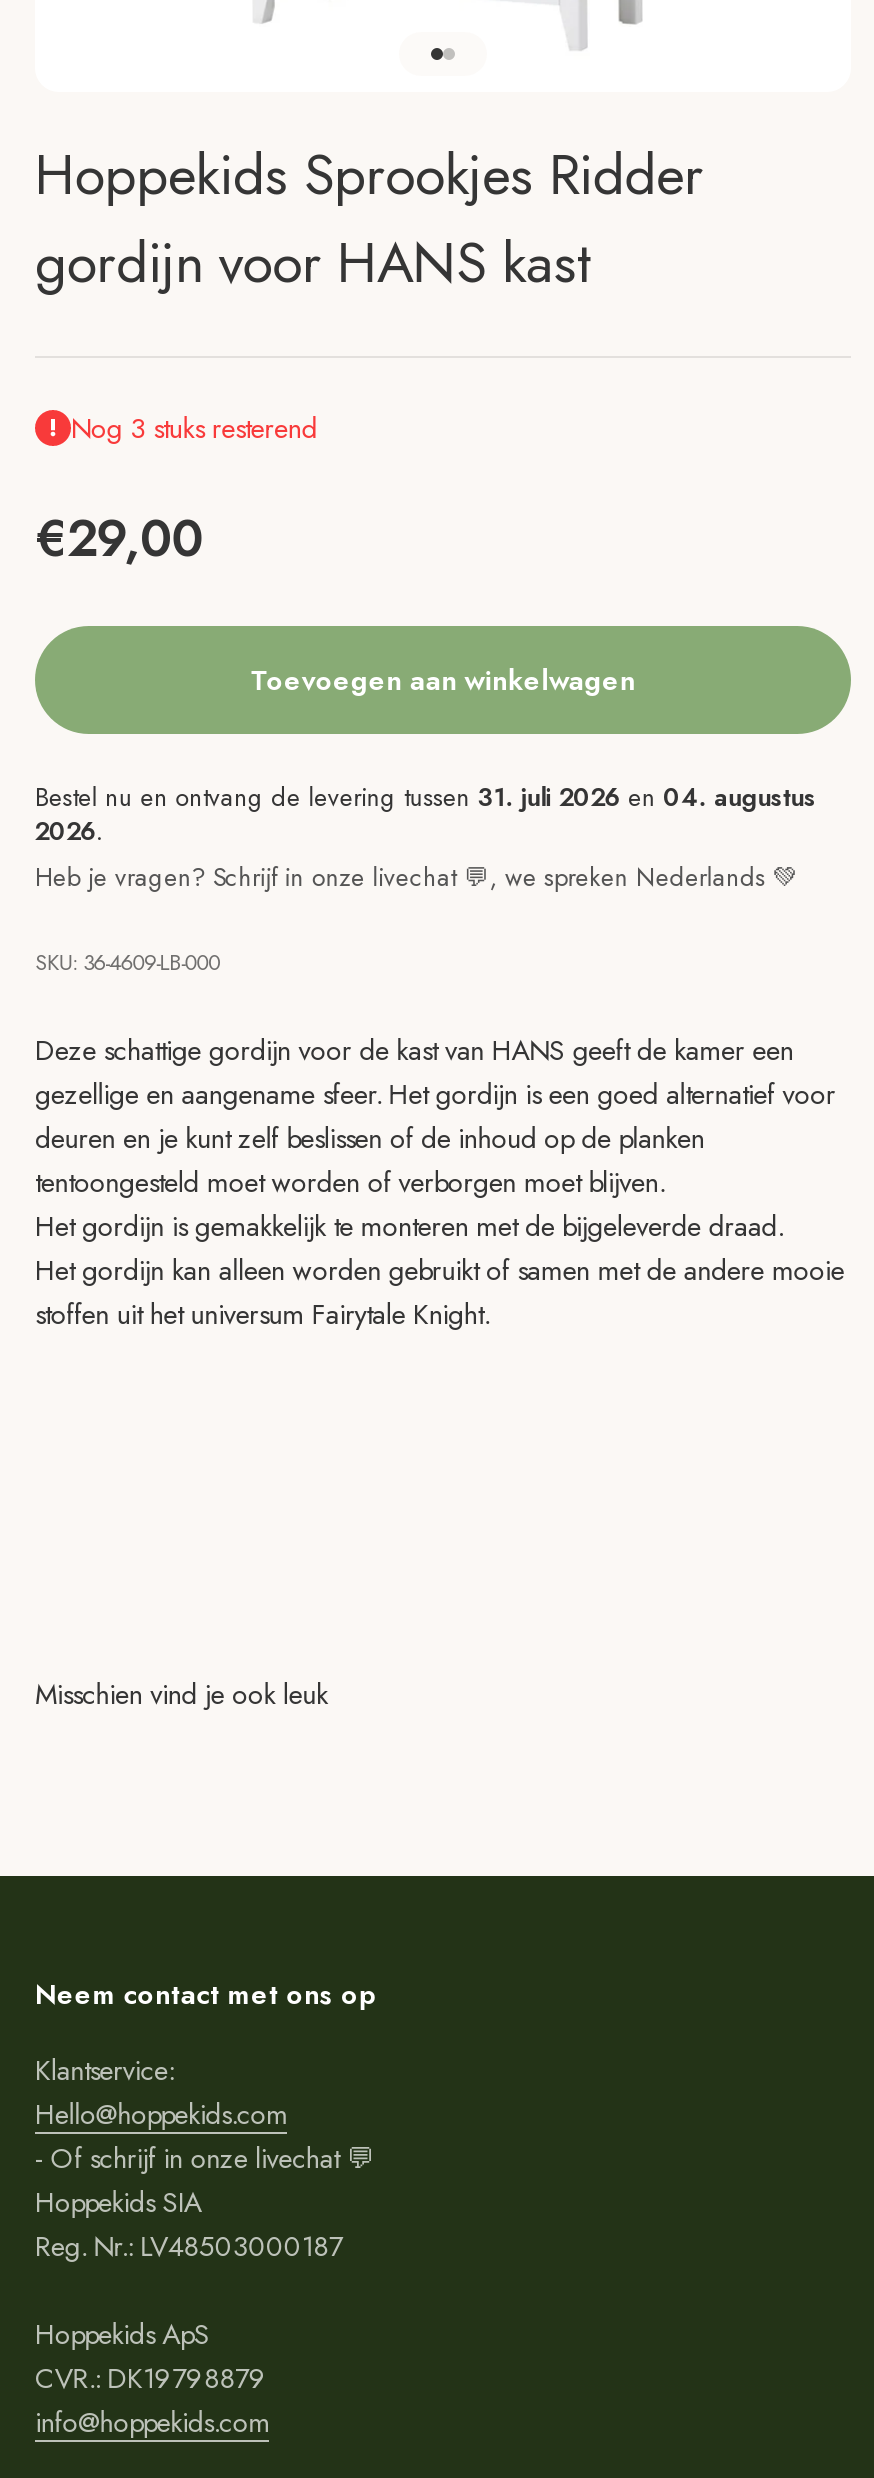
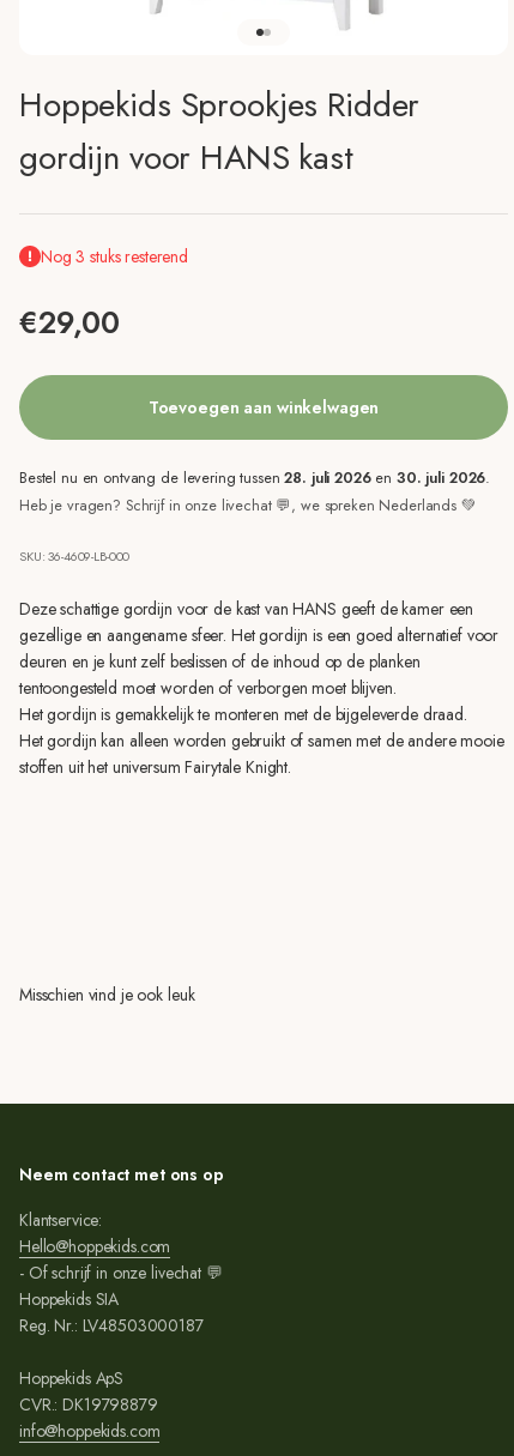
[35,779,816,849] Bestel nu en ontvang de levering tussen 31. juli 2026 en 04. augustus | 2026. -> [19,467,490,488] Bestel nu en ontvang de levering tussen 28. juli 2026 en 30. juli 2026.

